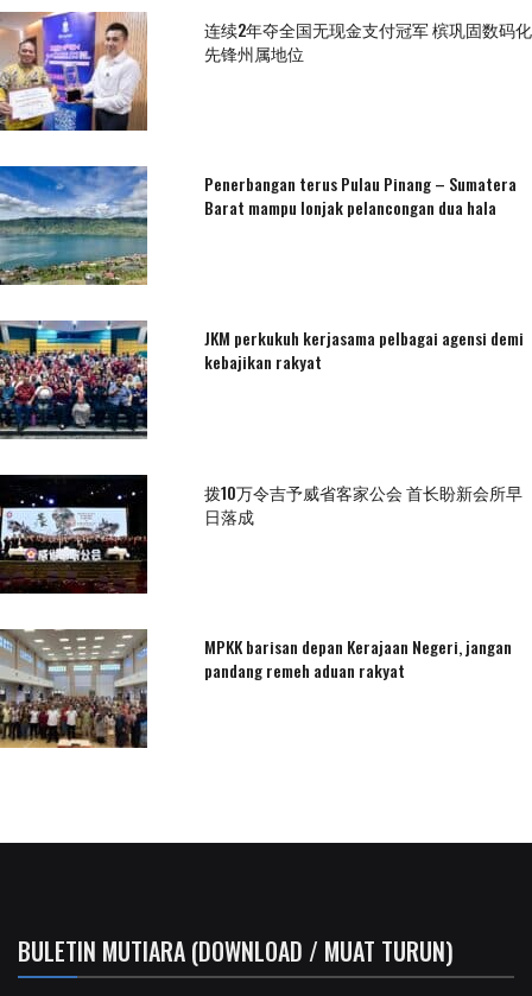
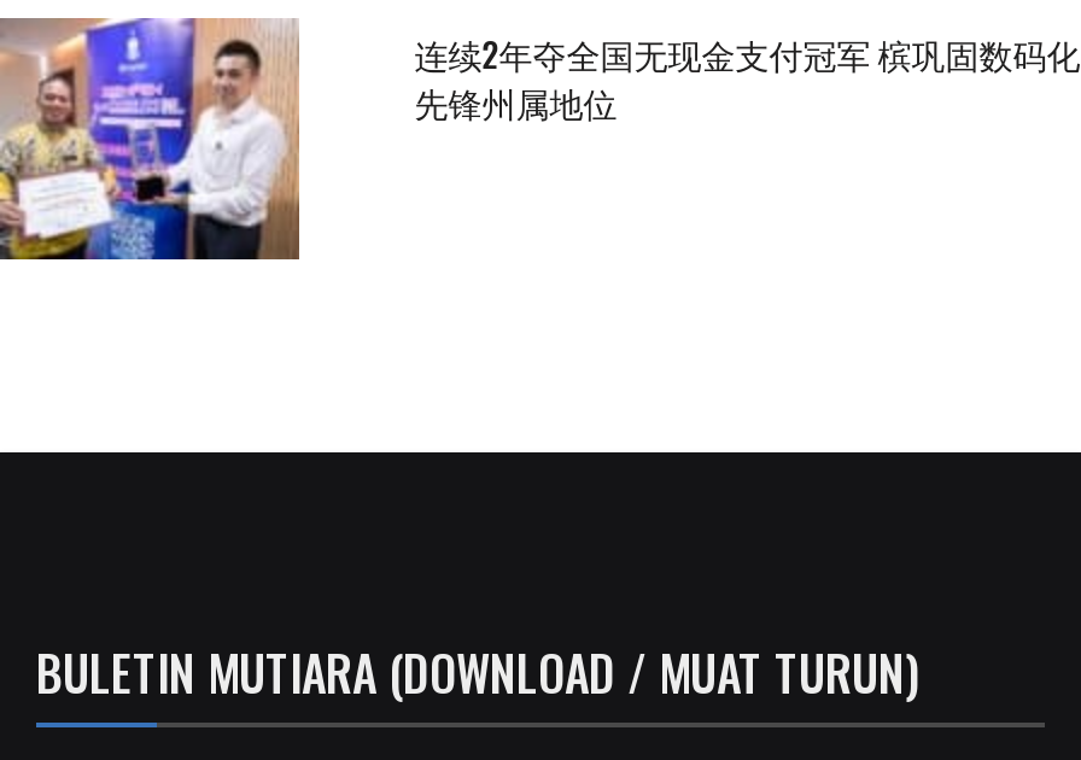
[4,165,148,286] [image] -> none
[204,171,516,220] Penerbangan terus Pulau Pinang – Sumatera | Barat mampu lonjak pelancongan dua hala -> none
[4,319,148,440] [image] -> none
[204,325,523,374] JKM perkukuh kerjasama pelbagai agensi demi | kebajikan rakyat -> none
[4,474,148,595] [image] -> none
[204,480,522,528] 拨10万令吉予威省客家公会 首长盼新会所早 | 日落成 -> none
[4,628,148,749] [image] -> none
[204,634,512,683] MPKK barisan depan Kerajaan Negeri, jangan | pandang remeh aduan rakyat -> none

